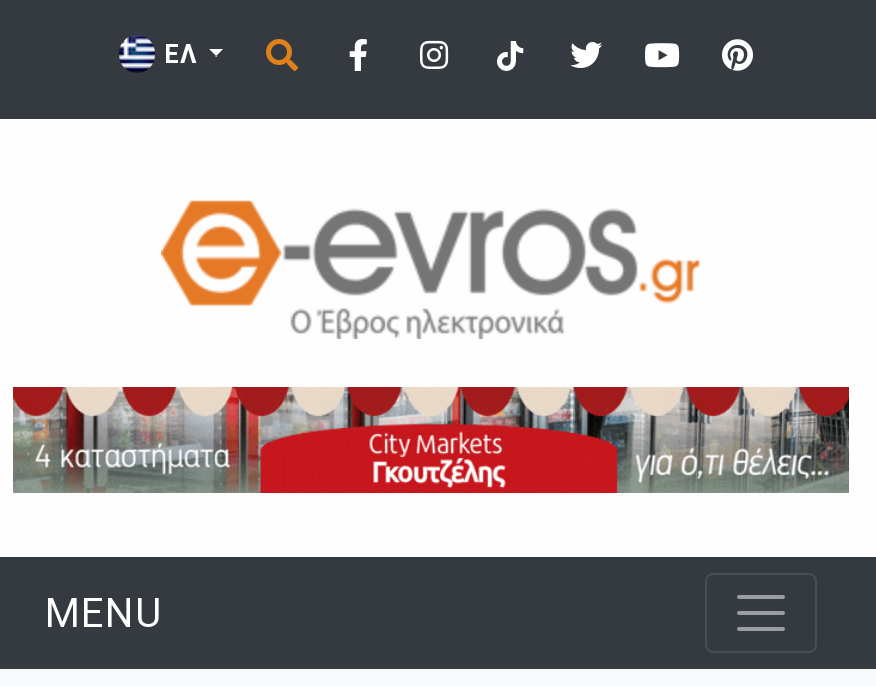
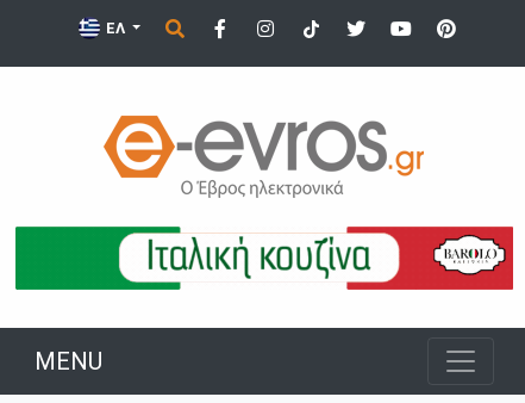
[11,385,851,495] [image] -> [14,225,514,291] [image]

